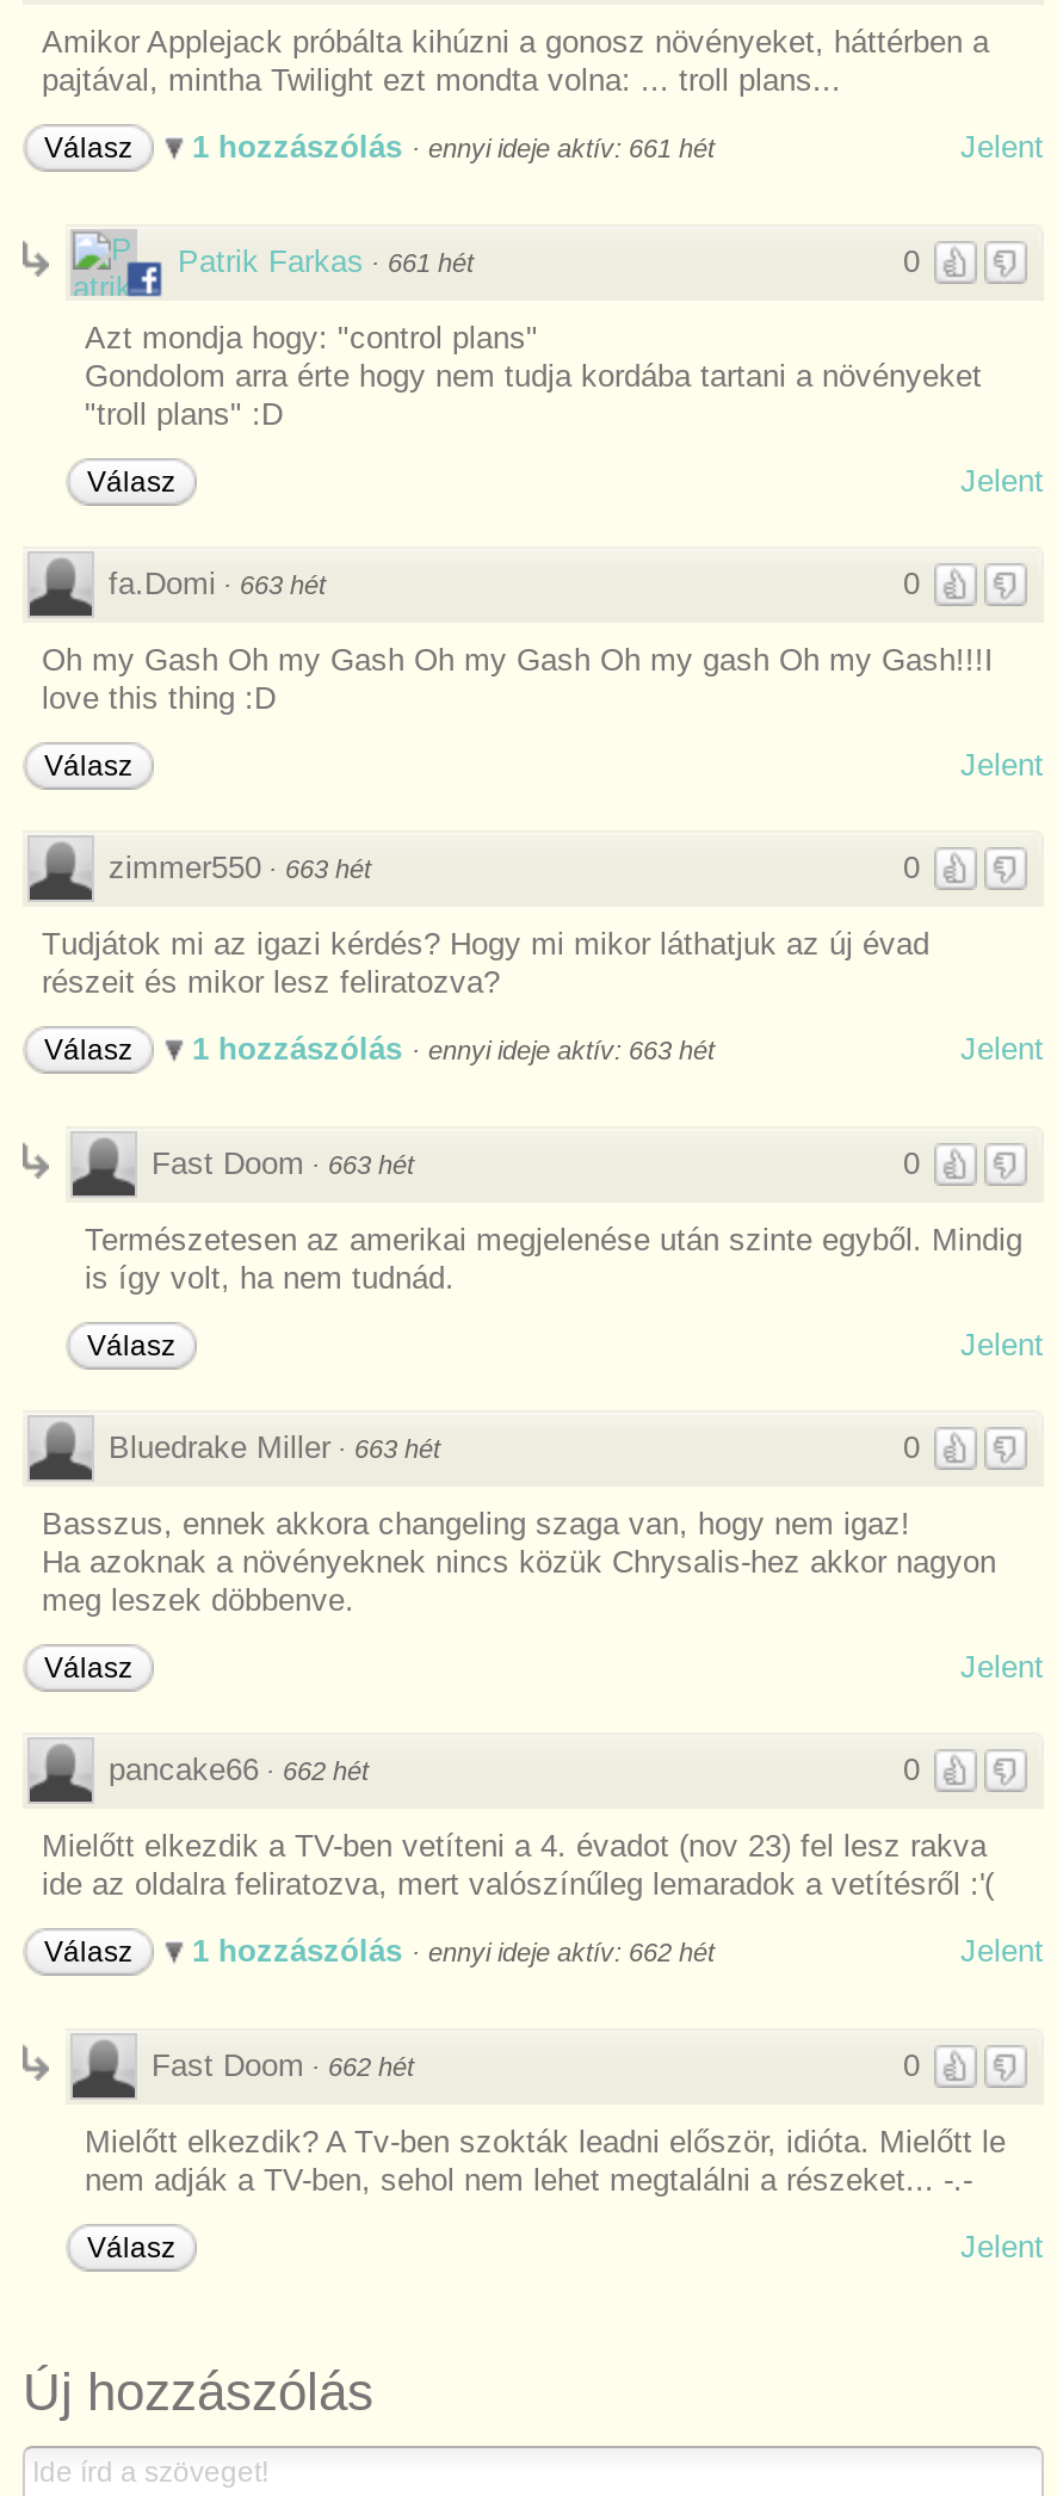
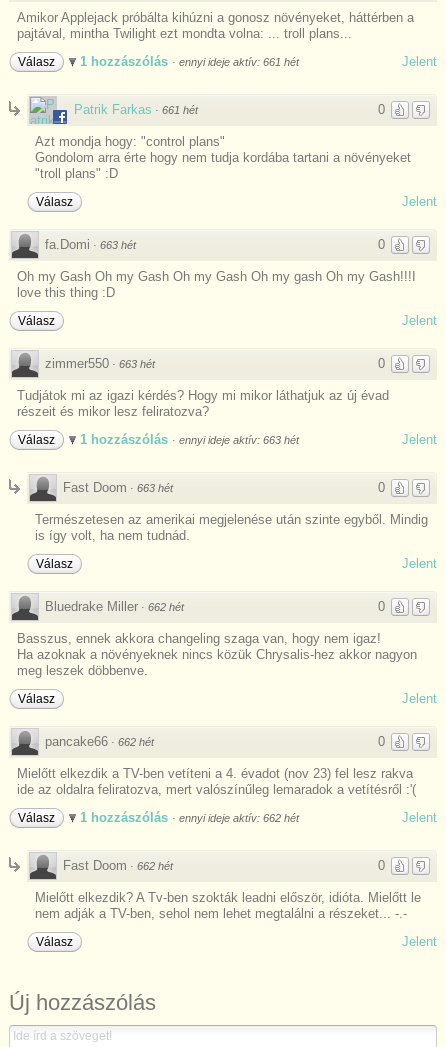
[109,1430,440,1466] Bluedrake Miller · 663 hét -> [45,599,184,614] Bluedrake Miller · 662 hét

